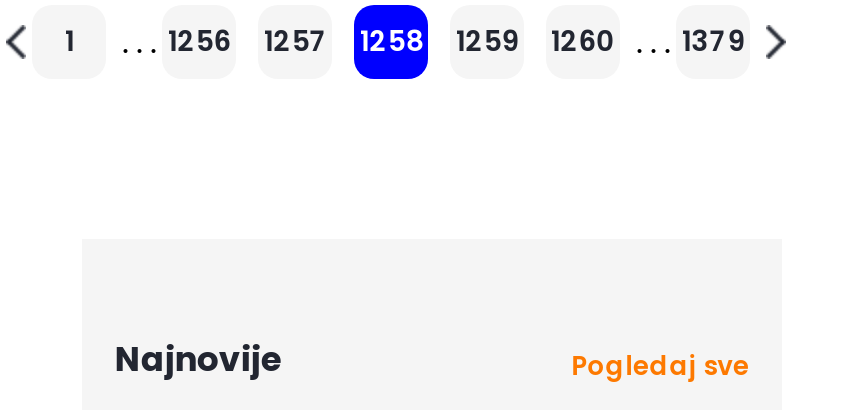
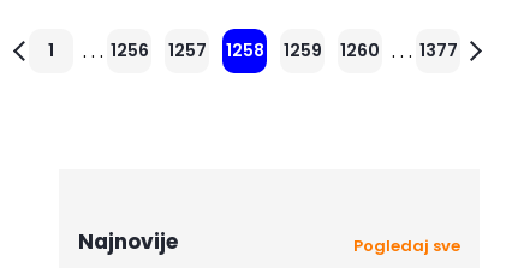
[64,18,745,64] 1 . . . 1256 1257 1258 1259 1260 . . . 1379 -> [48,37,458,64] 1 . . . 1256 1257 1258 1259 1260 . . . 1377

